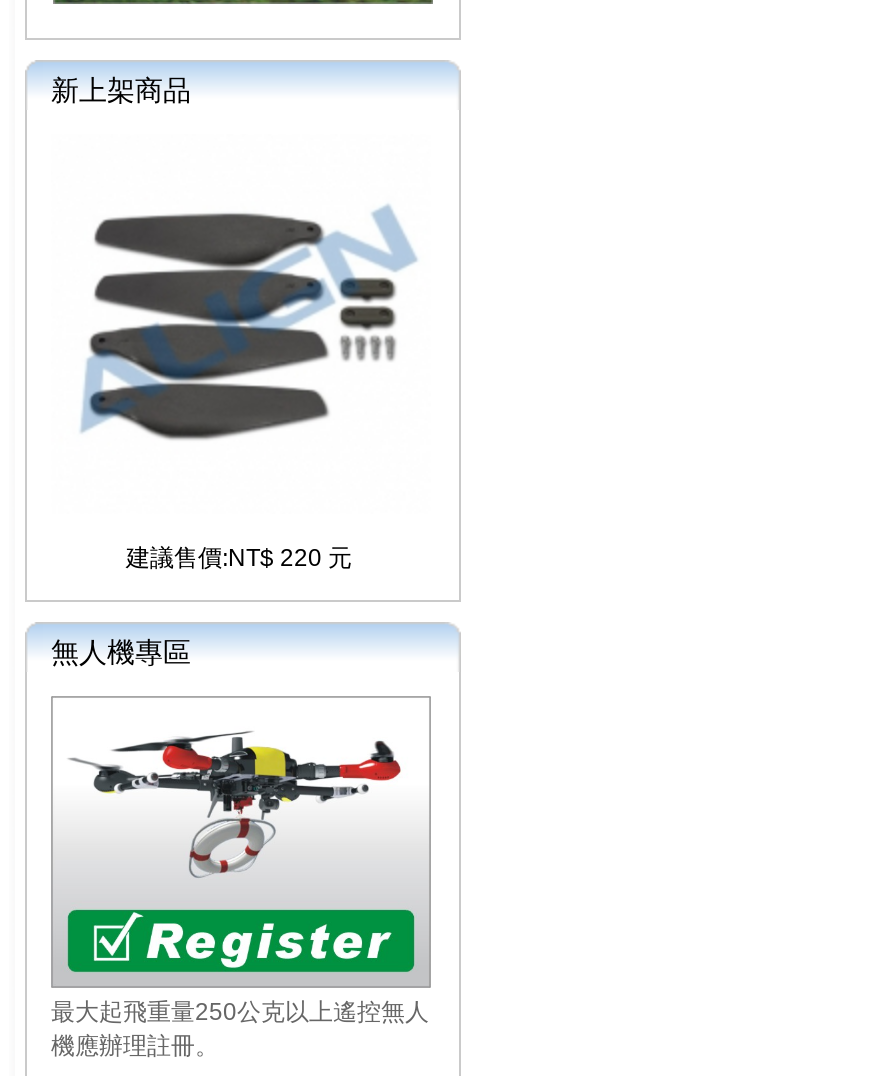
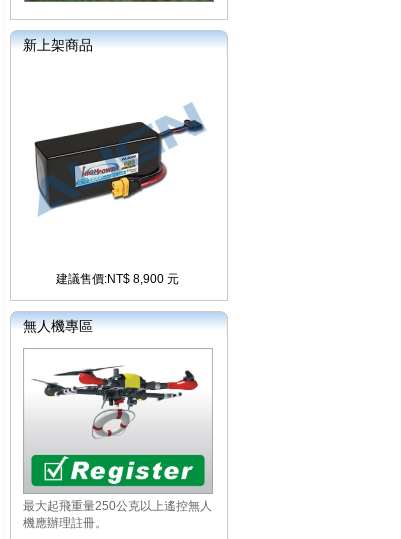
[75,212,411,442] [image] -> [34,107,204,219] [image]
[126,544,352,572] 建議售價:NT$ 220 元 -> [55,272,178,286] 建議售價:NT$ 8,900 元

